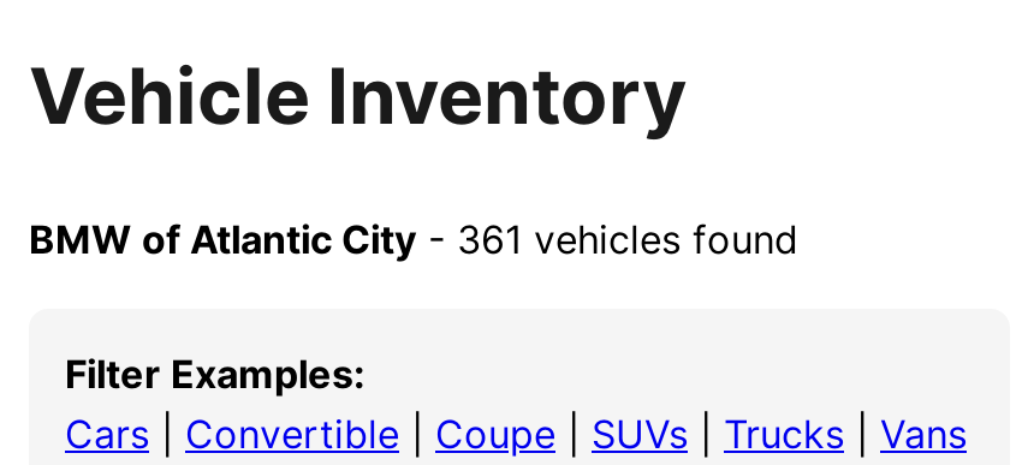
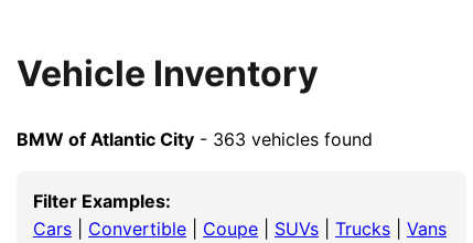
[29,215,798,263] BMW of Atlantic City - 361 vehicles found -> [17,128,373,150] BMW of Atlantic City - 363 vehicles found

